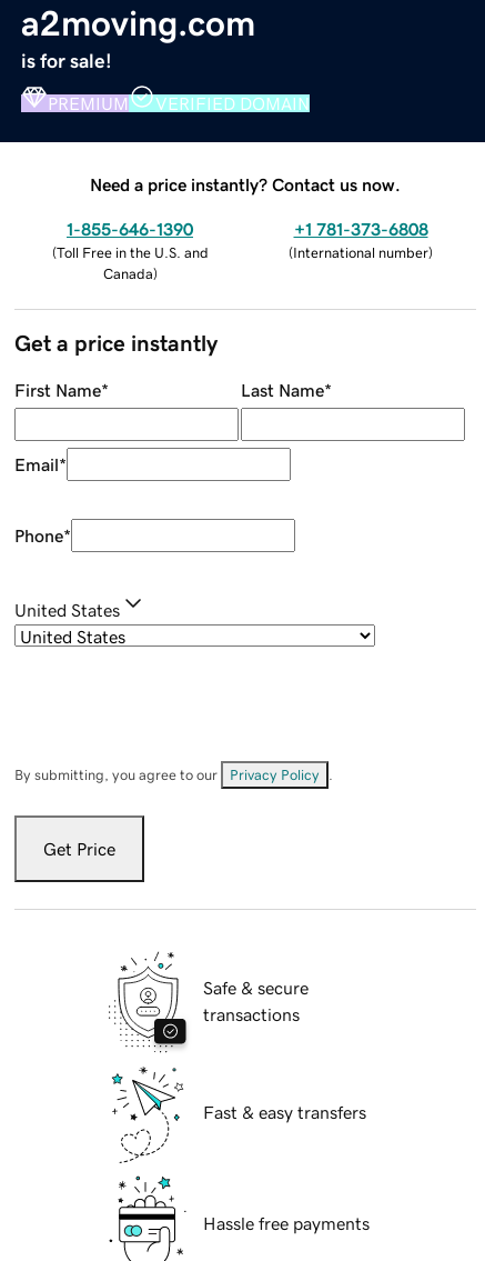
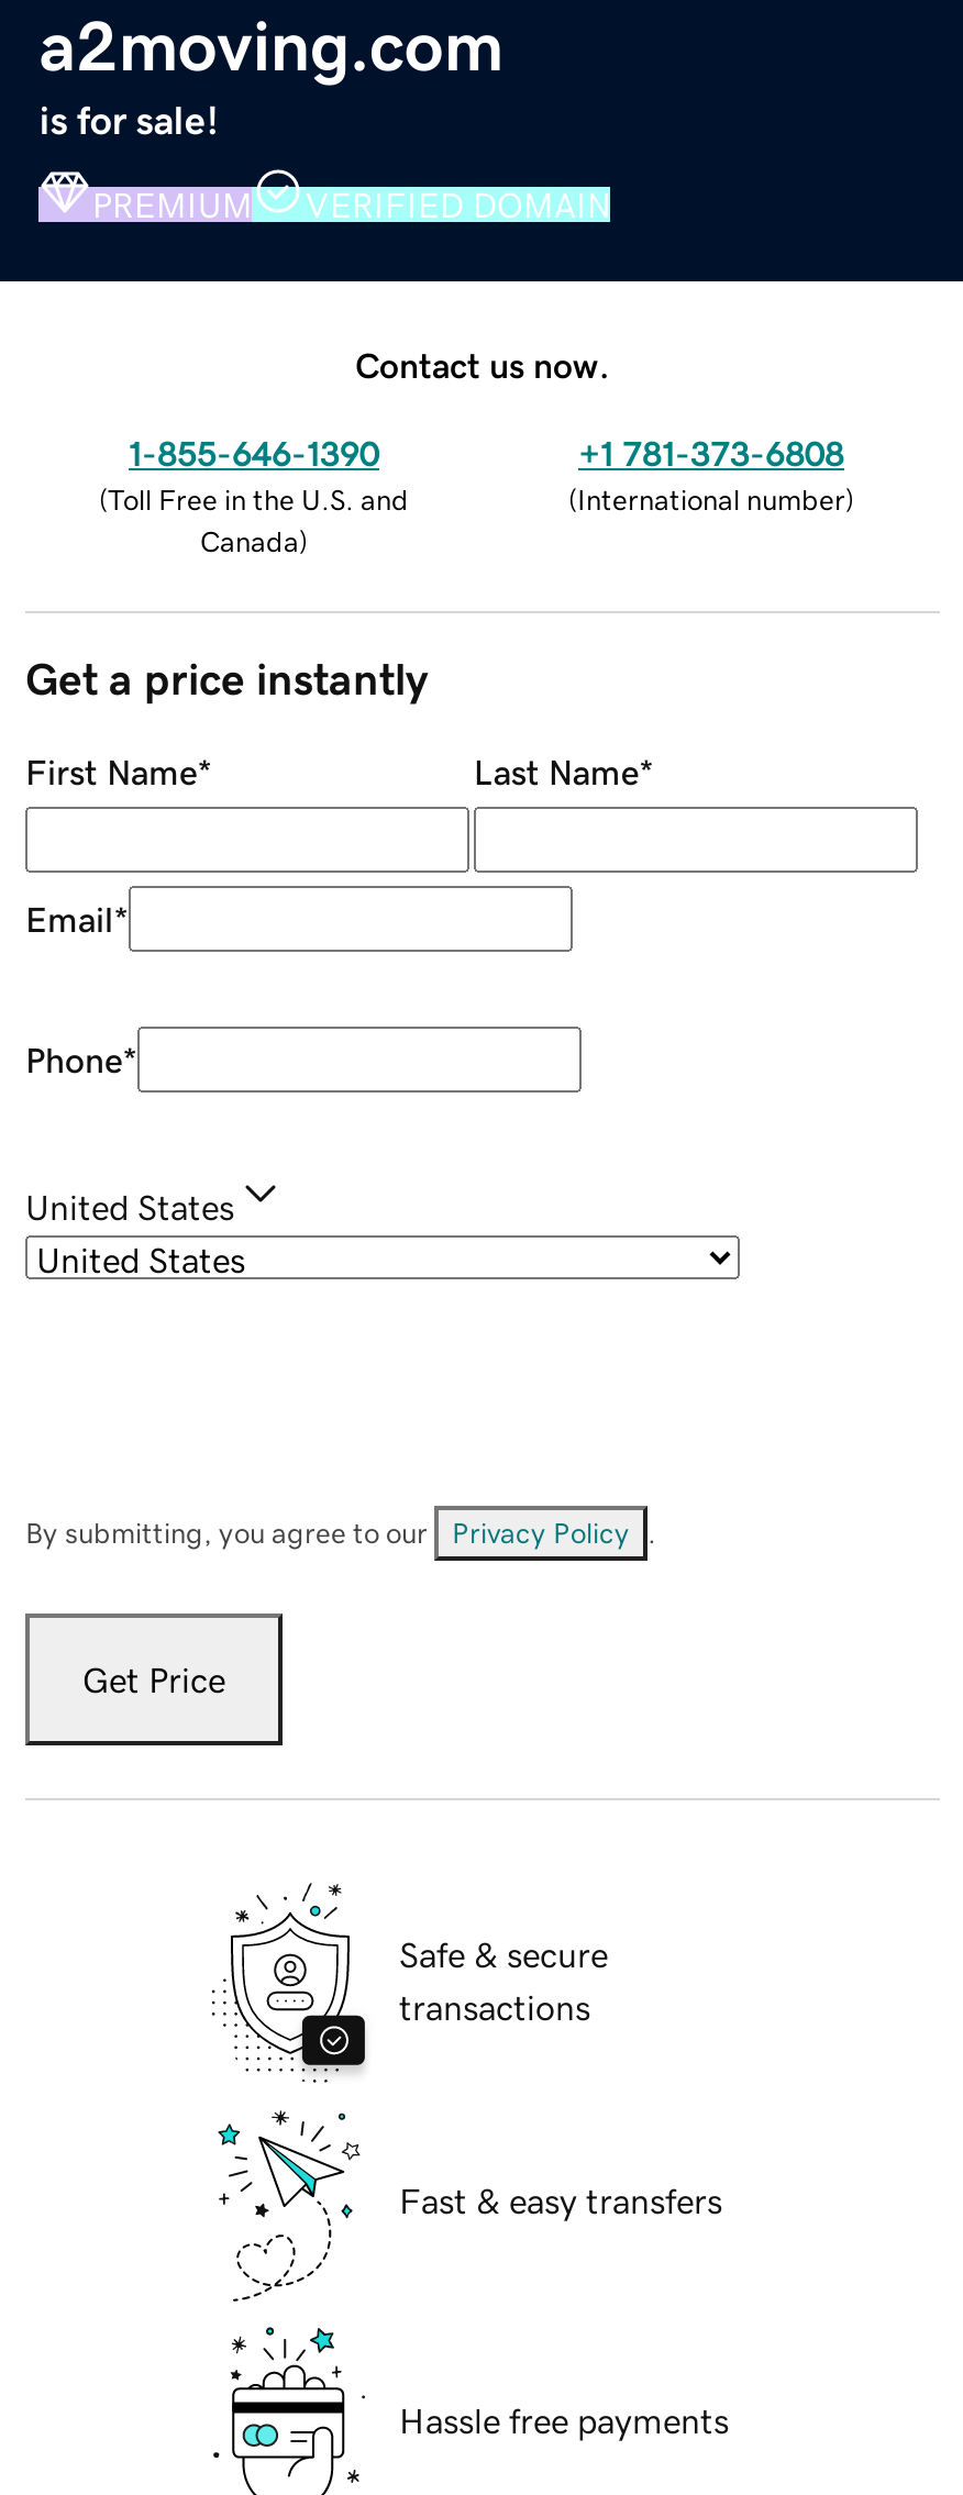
[90,175,401,193] Need a price instantly? Contact us now. -> [355,346,610,382] Contact us now.

